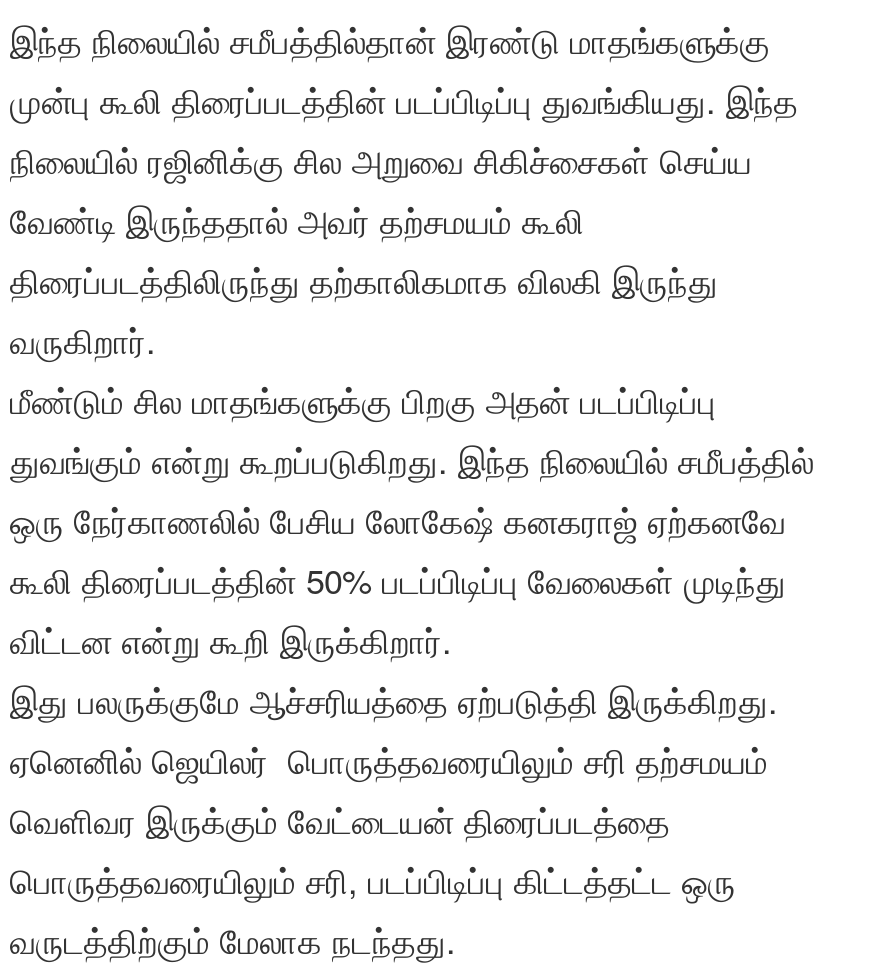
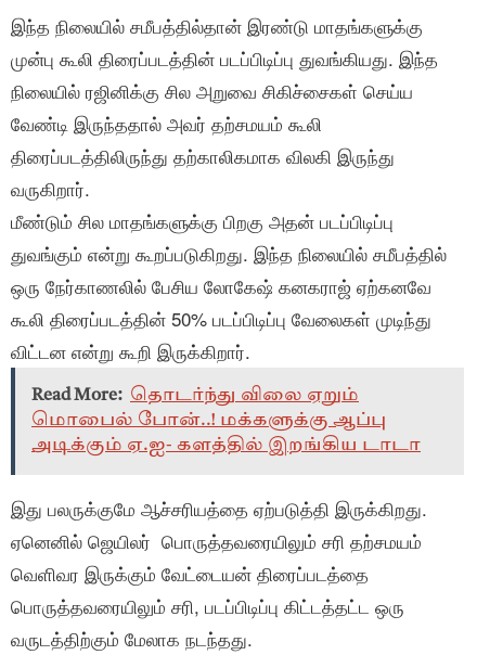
none -> [10,367,464,476] [image] | Read More: தொடர்ந்து விலை ஏறும் | மொபைல் போன்..! மக்களுக்கு ஆப்பு | அடிக்கும் ஏ.ஐ- களத்தில் இறங்கிய டாடா

